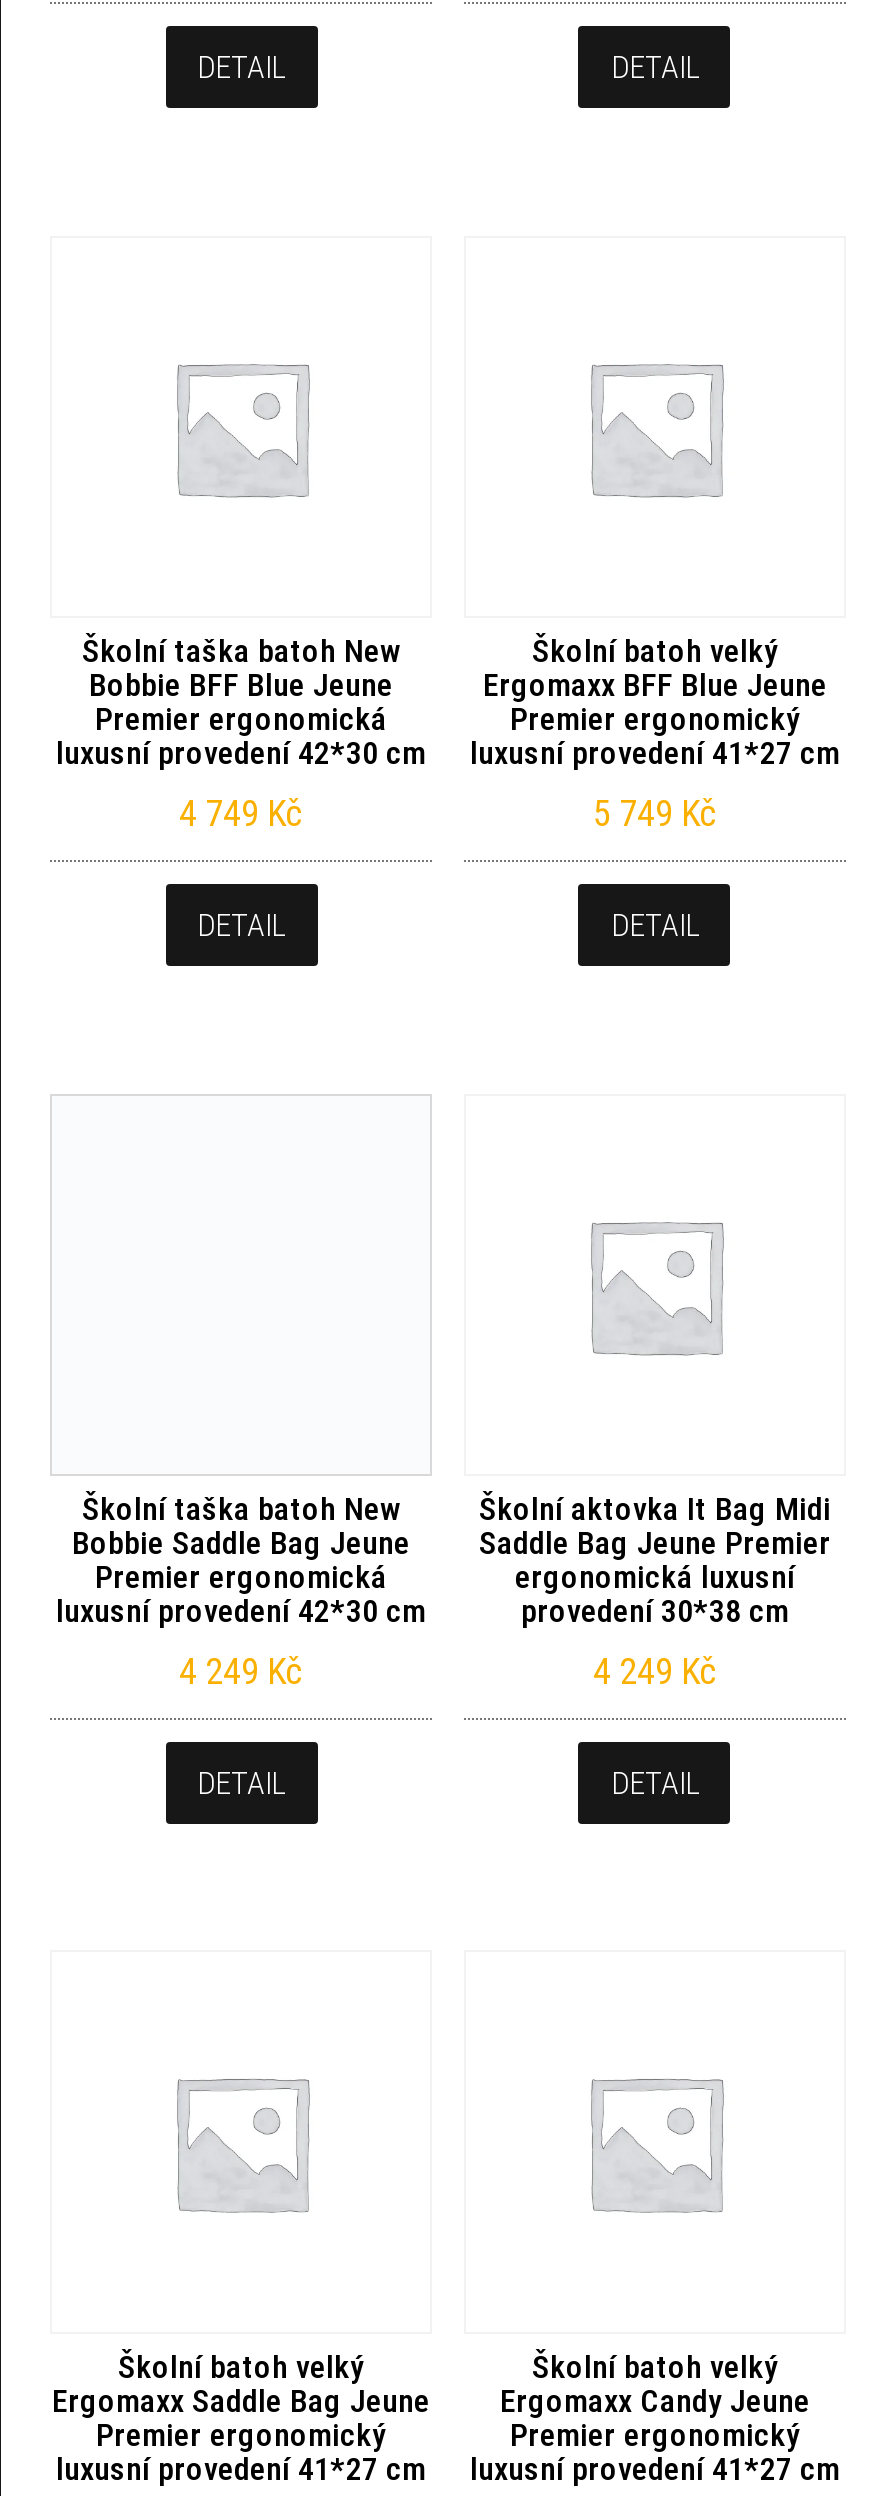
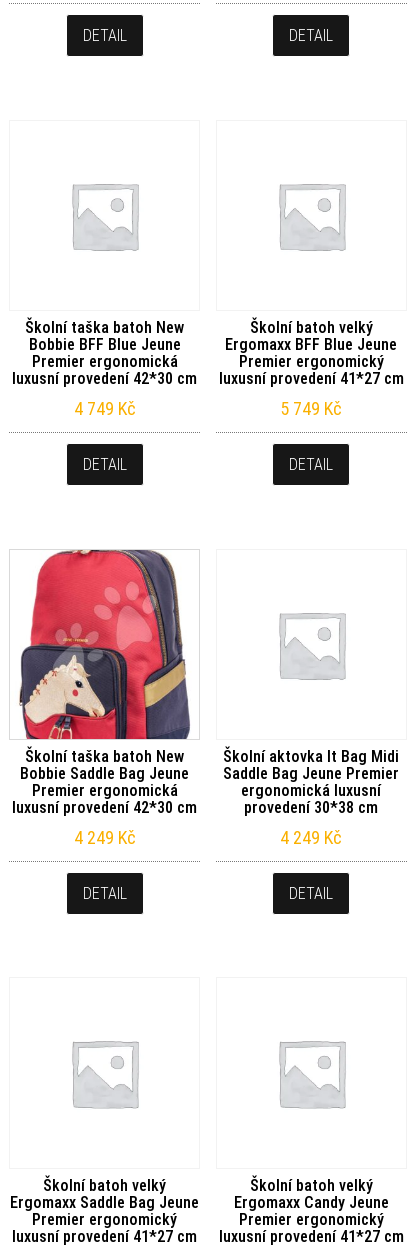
none -> [18,549,191,740] [image]

